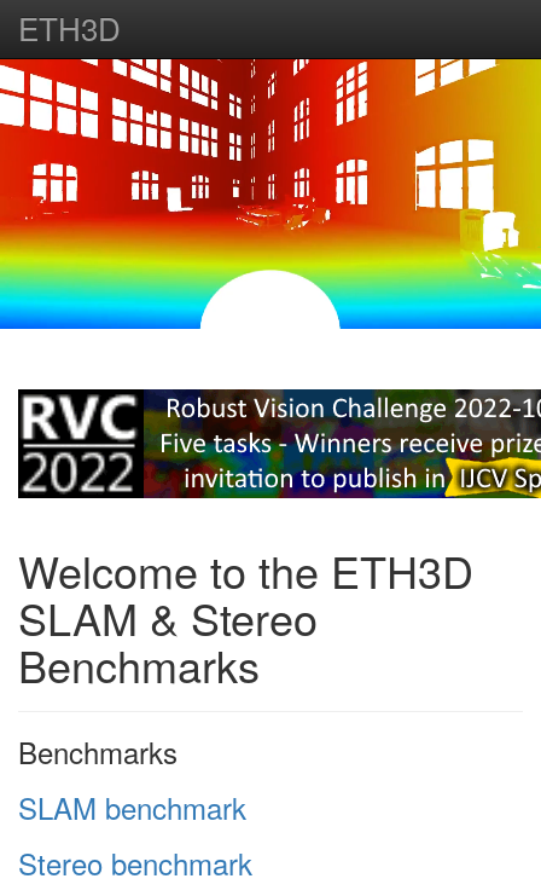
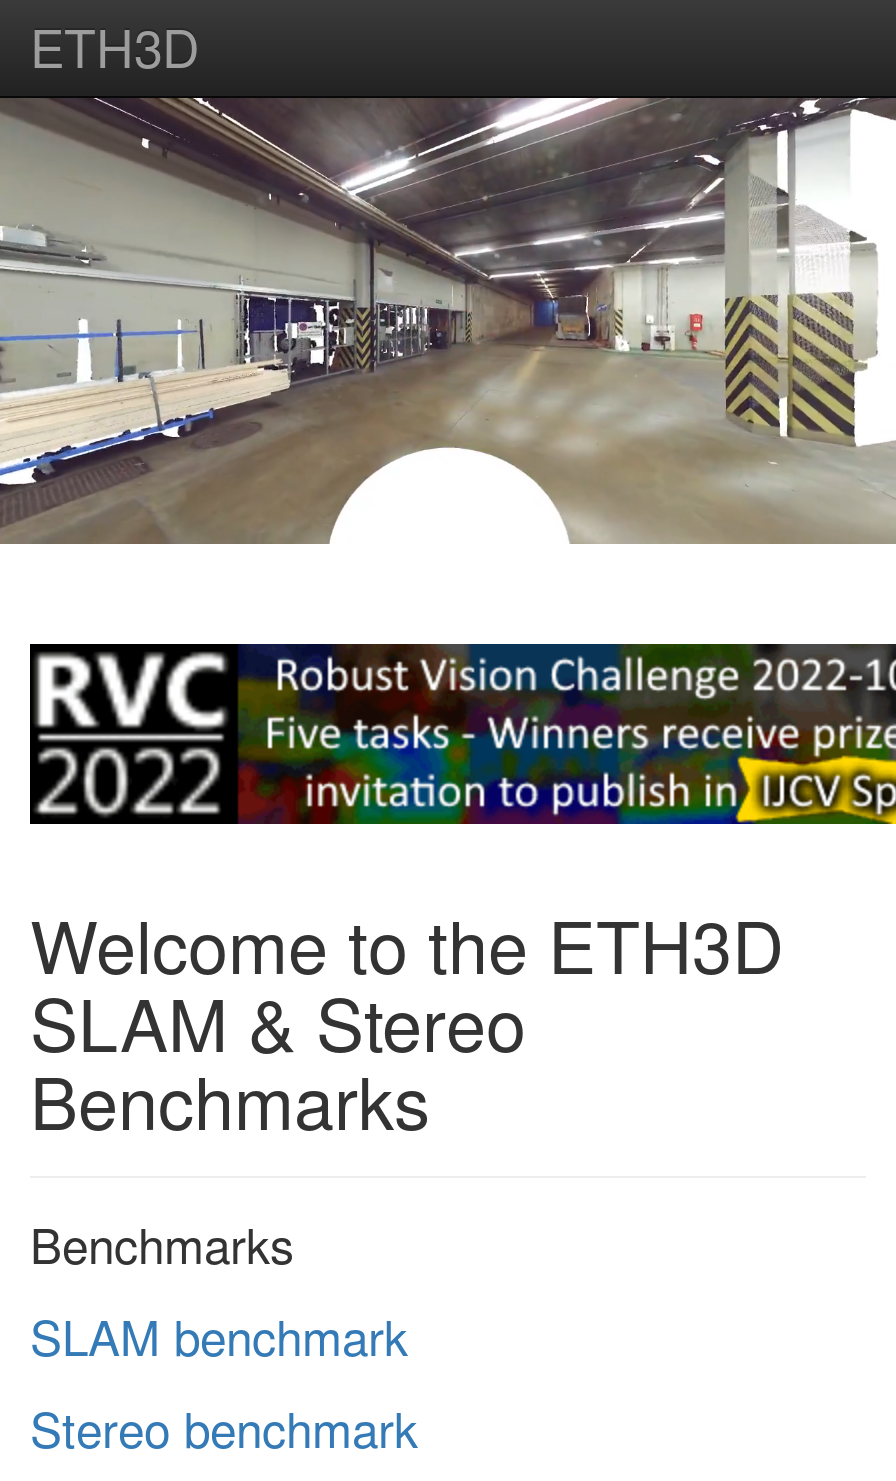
[4,58,537,330] [image] -> [6,96,890,546] [image]

